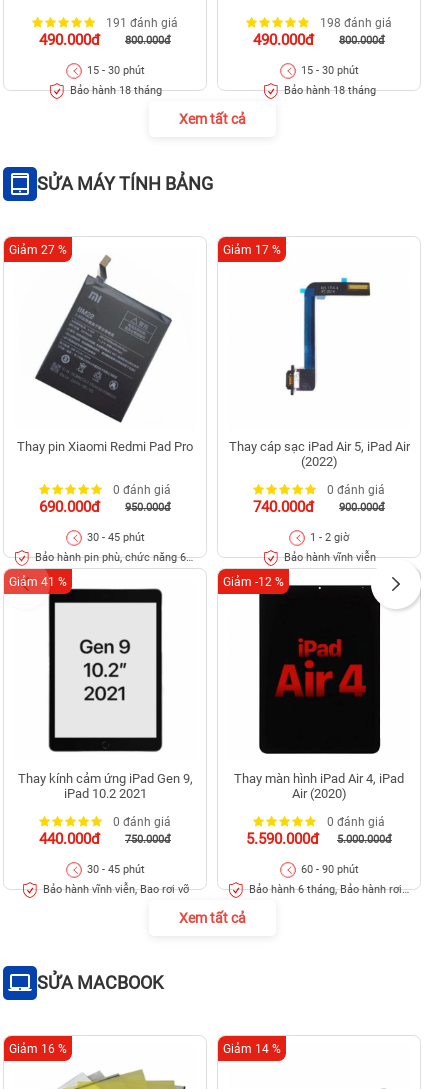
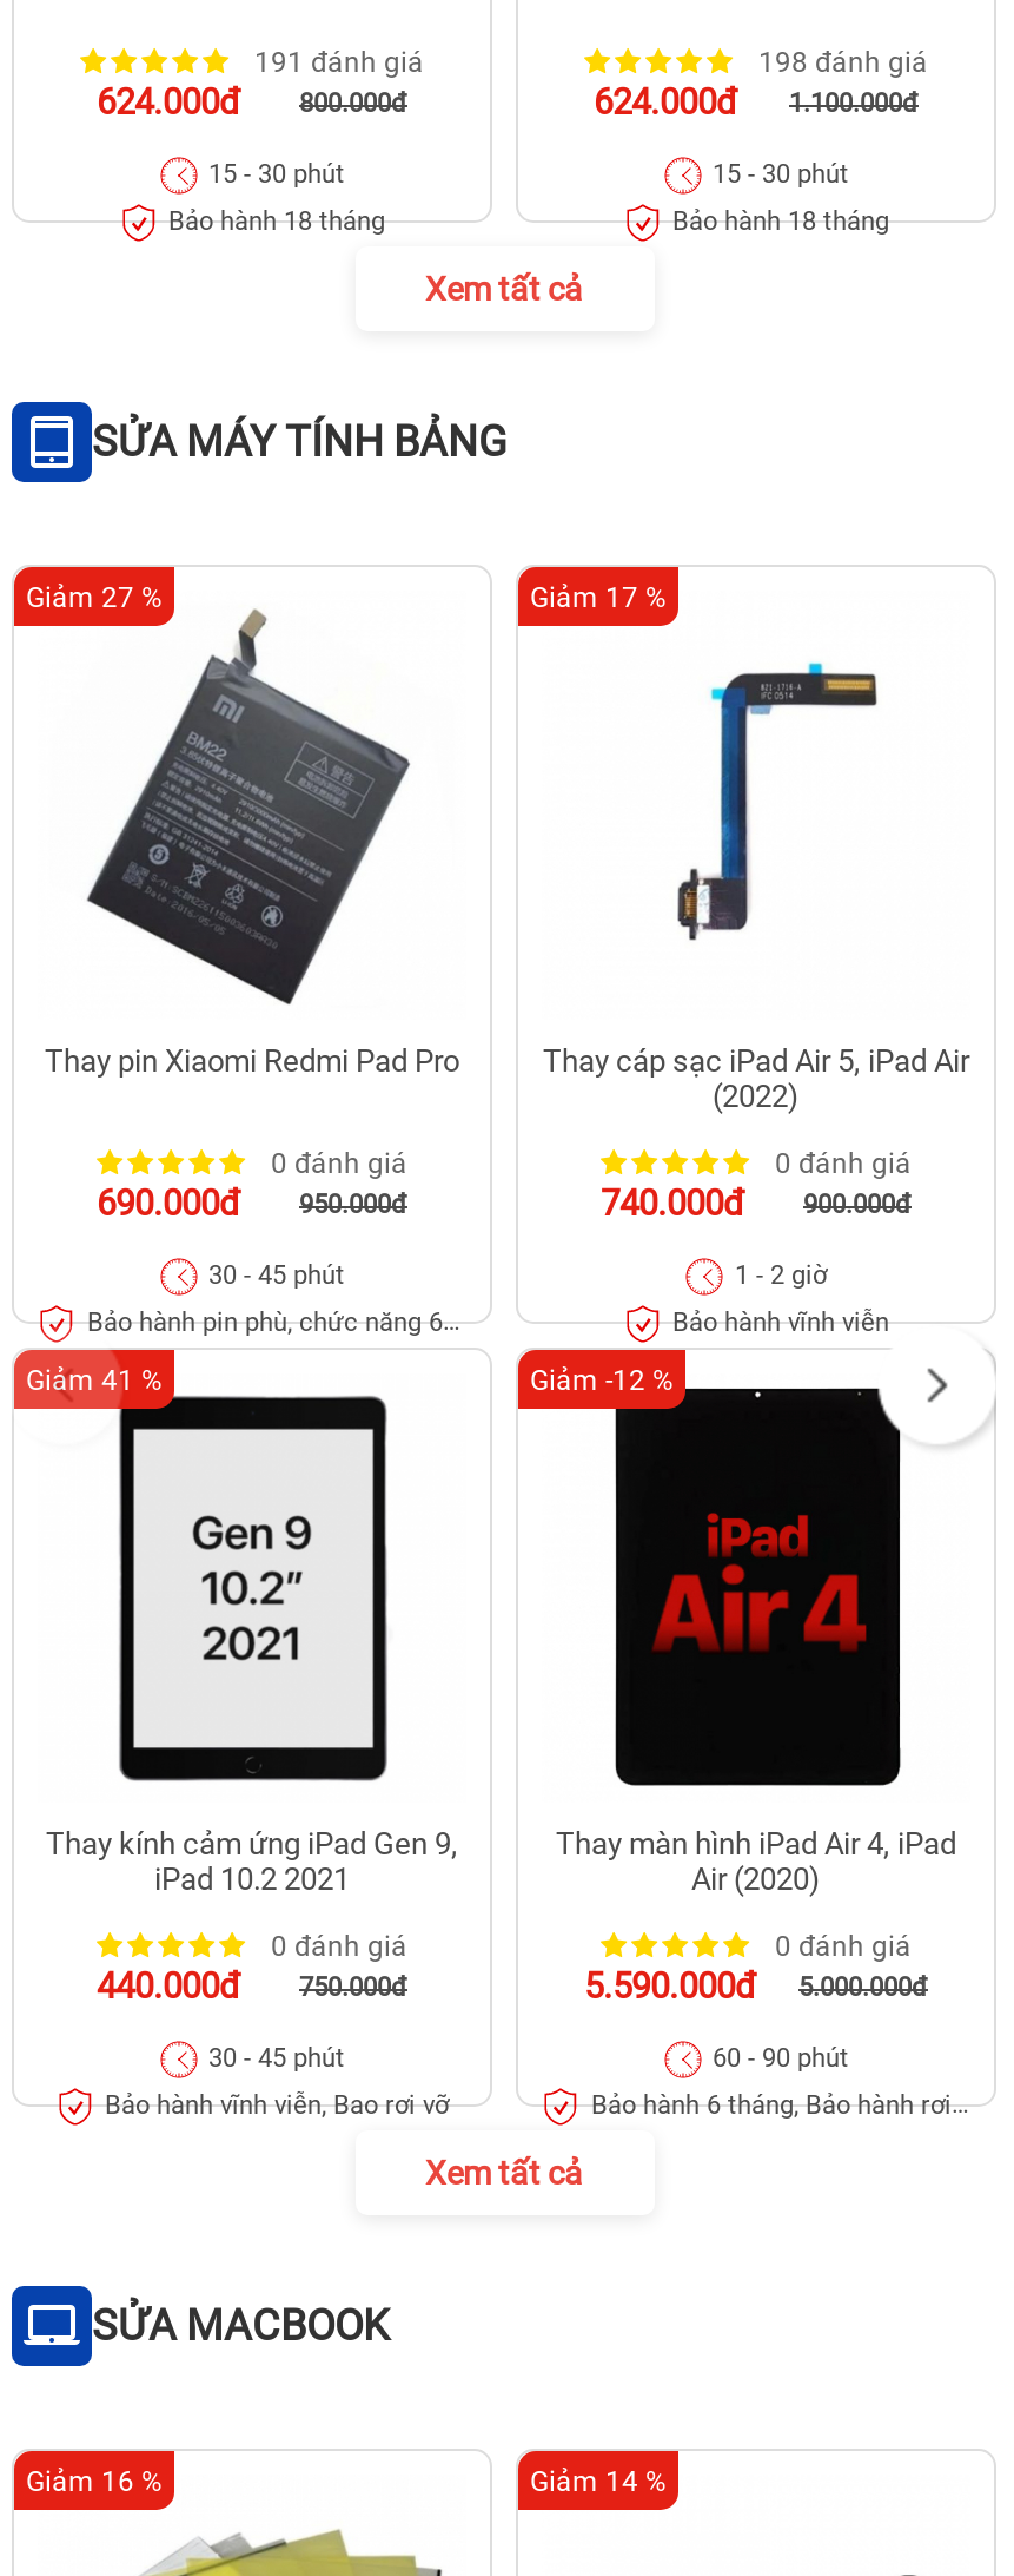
[39,31,171,49] 490.000đ 800.000đ -> [97,82,407,124] 624.000đ 800.000đ
[253,31,385,49] 490.000đ | 800.000đ -> [594,82,919,124] 624.000đ | 1.100.000đ

